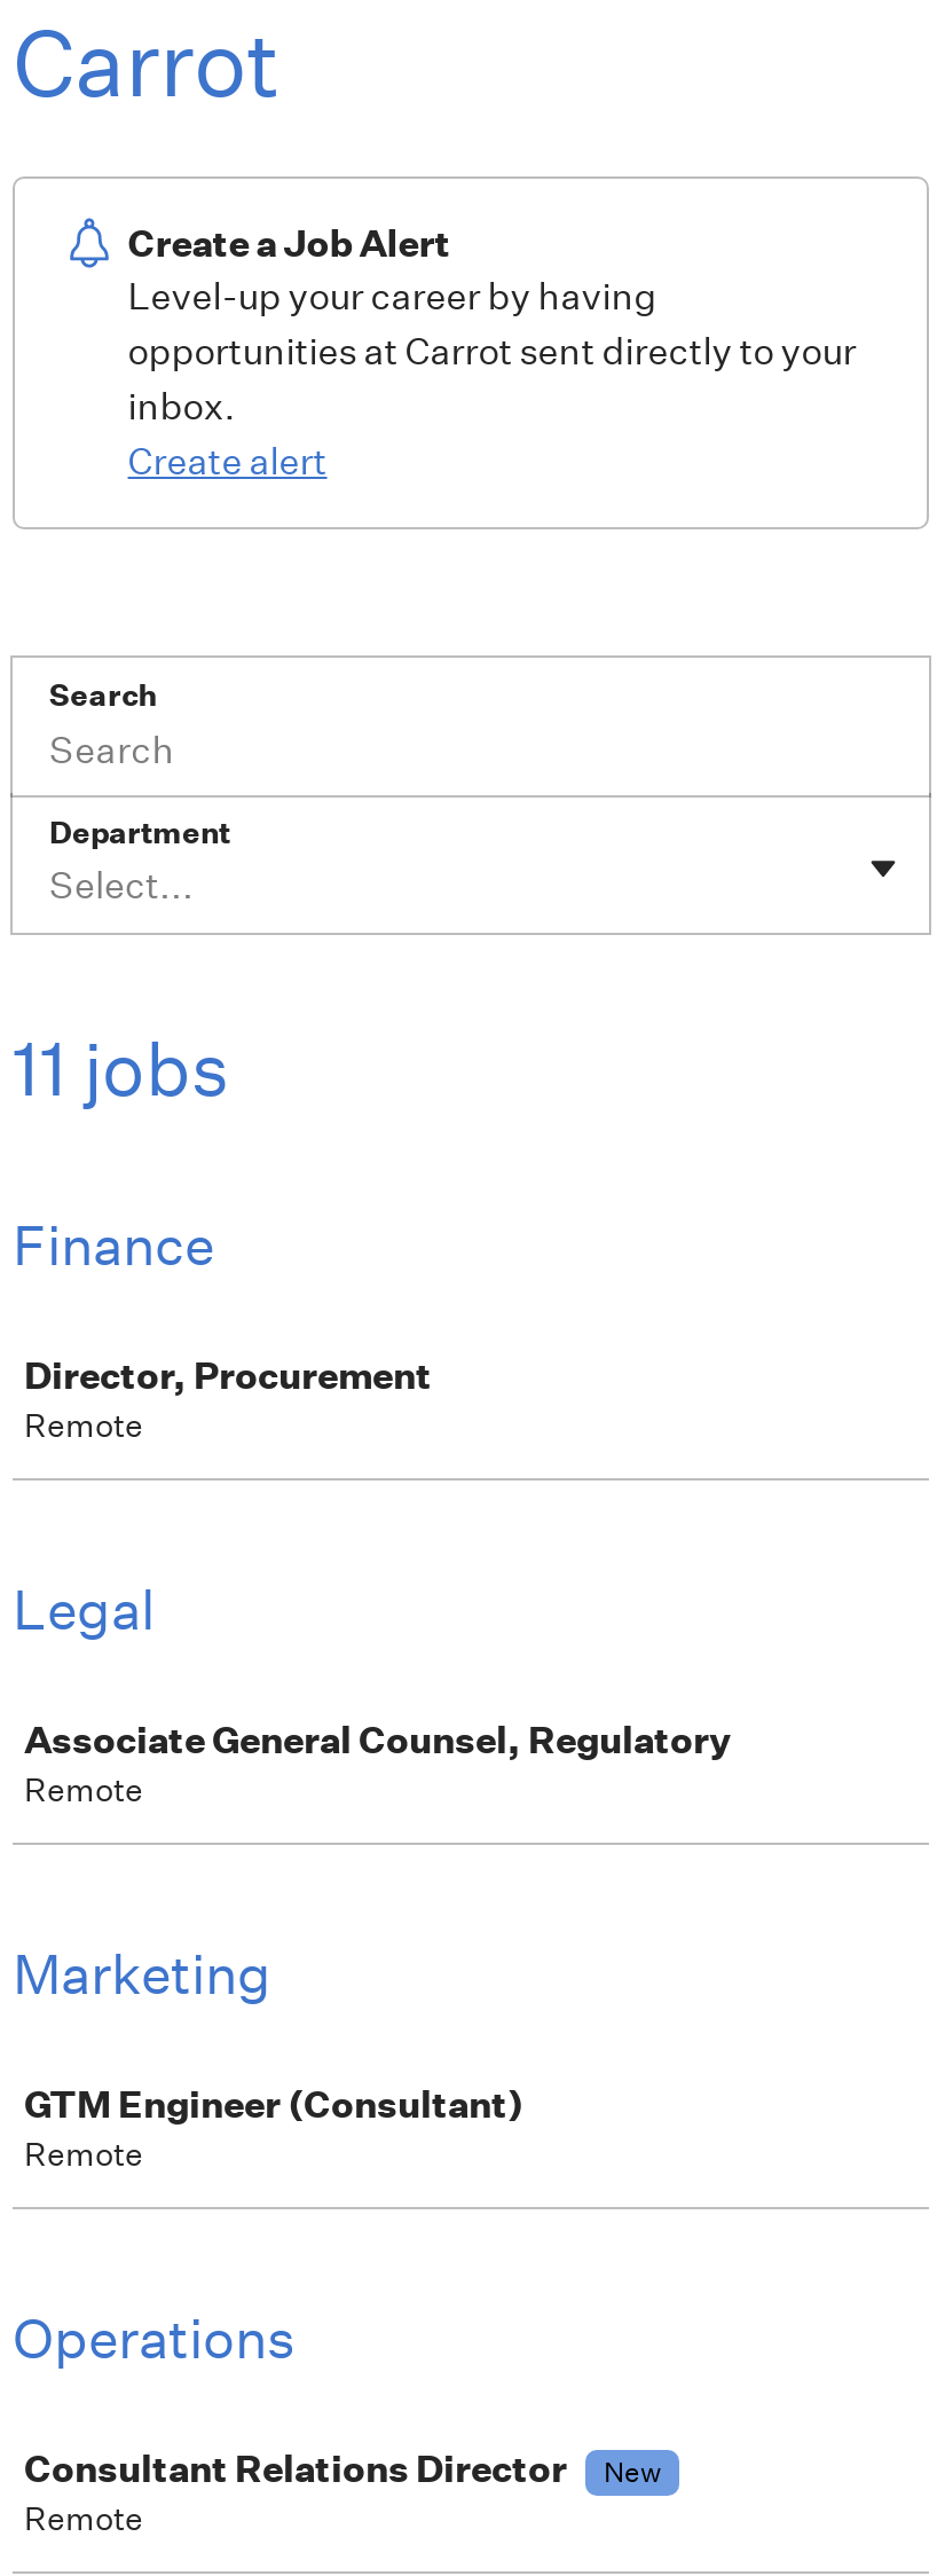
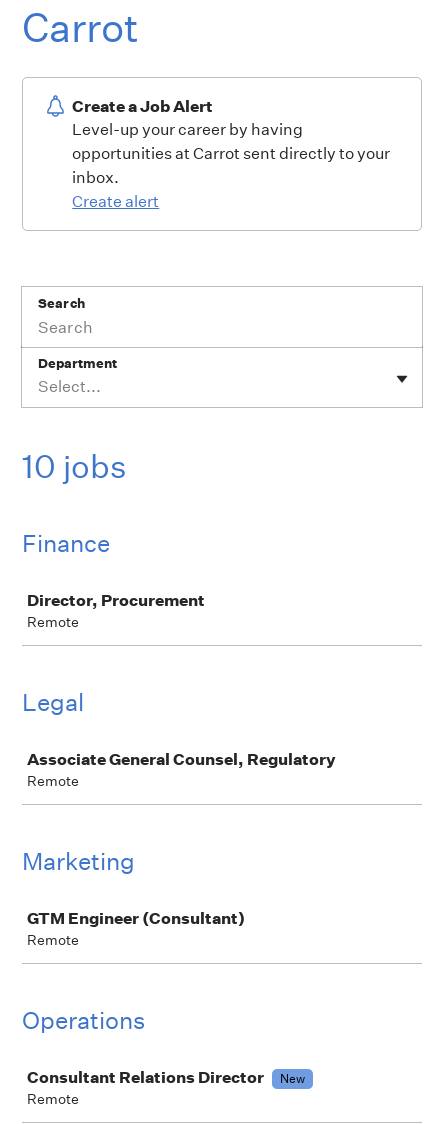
[13,1024,230,1114] 11 jobs -> [22,447,127,486] 10 jobs

